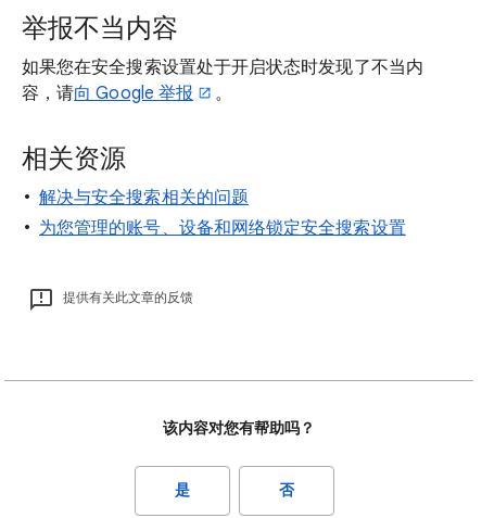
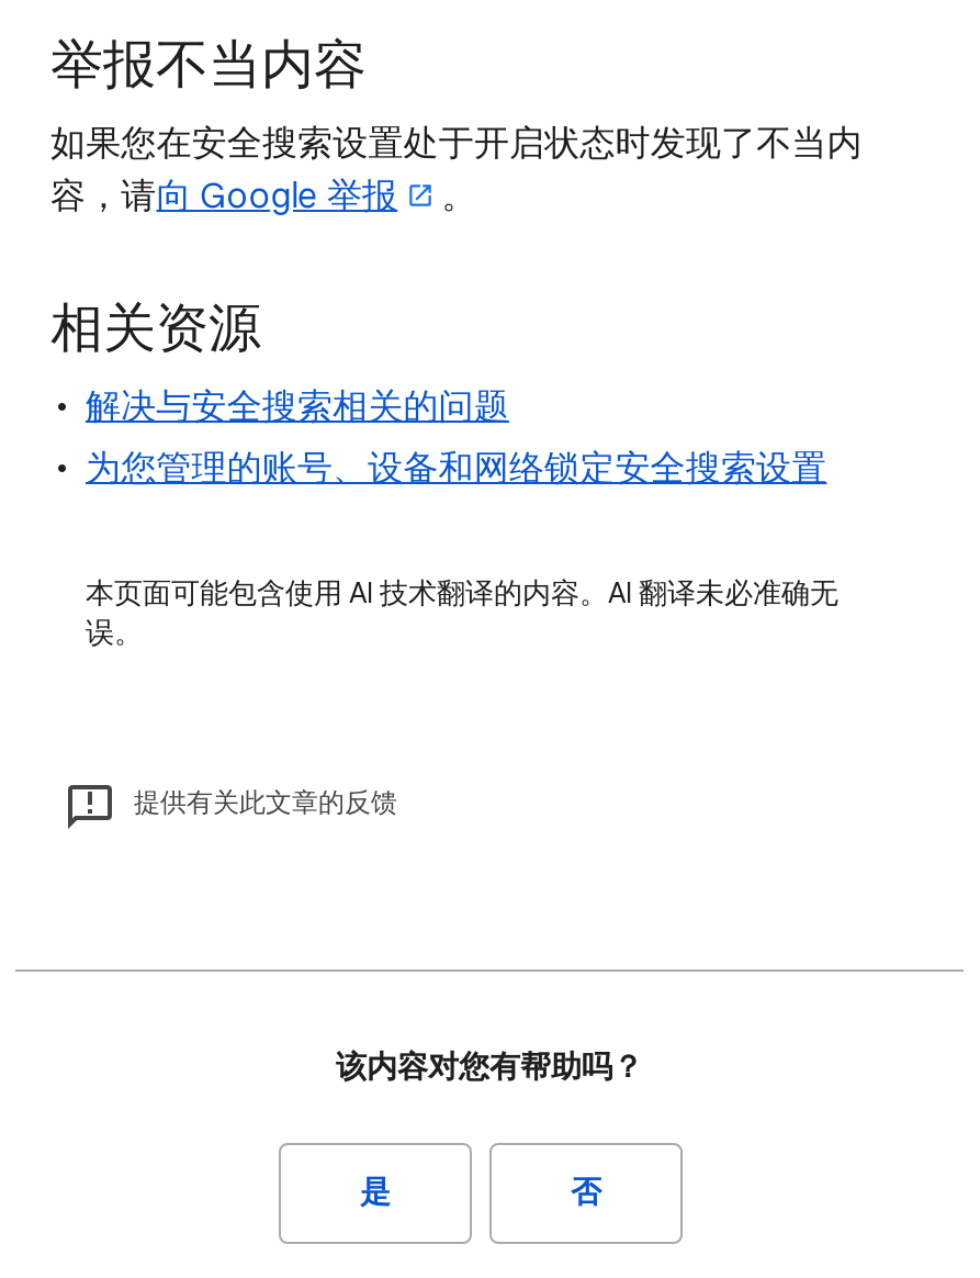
none -> [86,574,838,651] 本页面可能包含使用 AI 技术翻译的内容。AI 翻译未必准确无 | 误。

